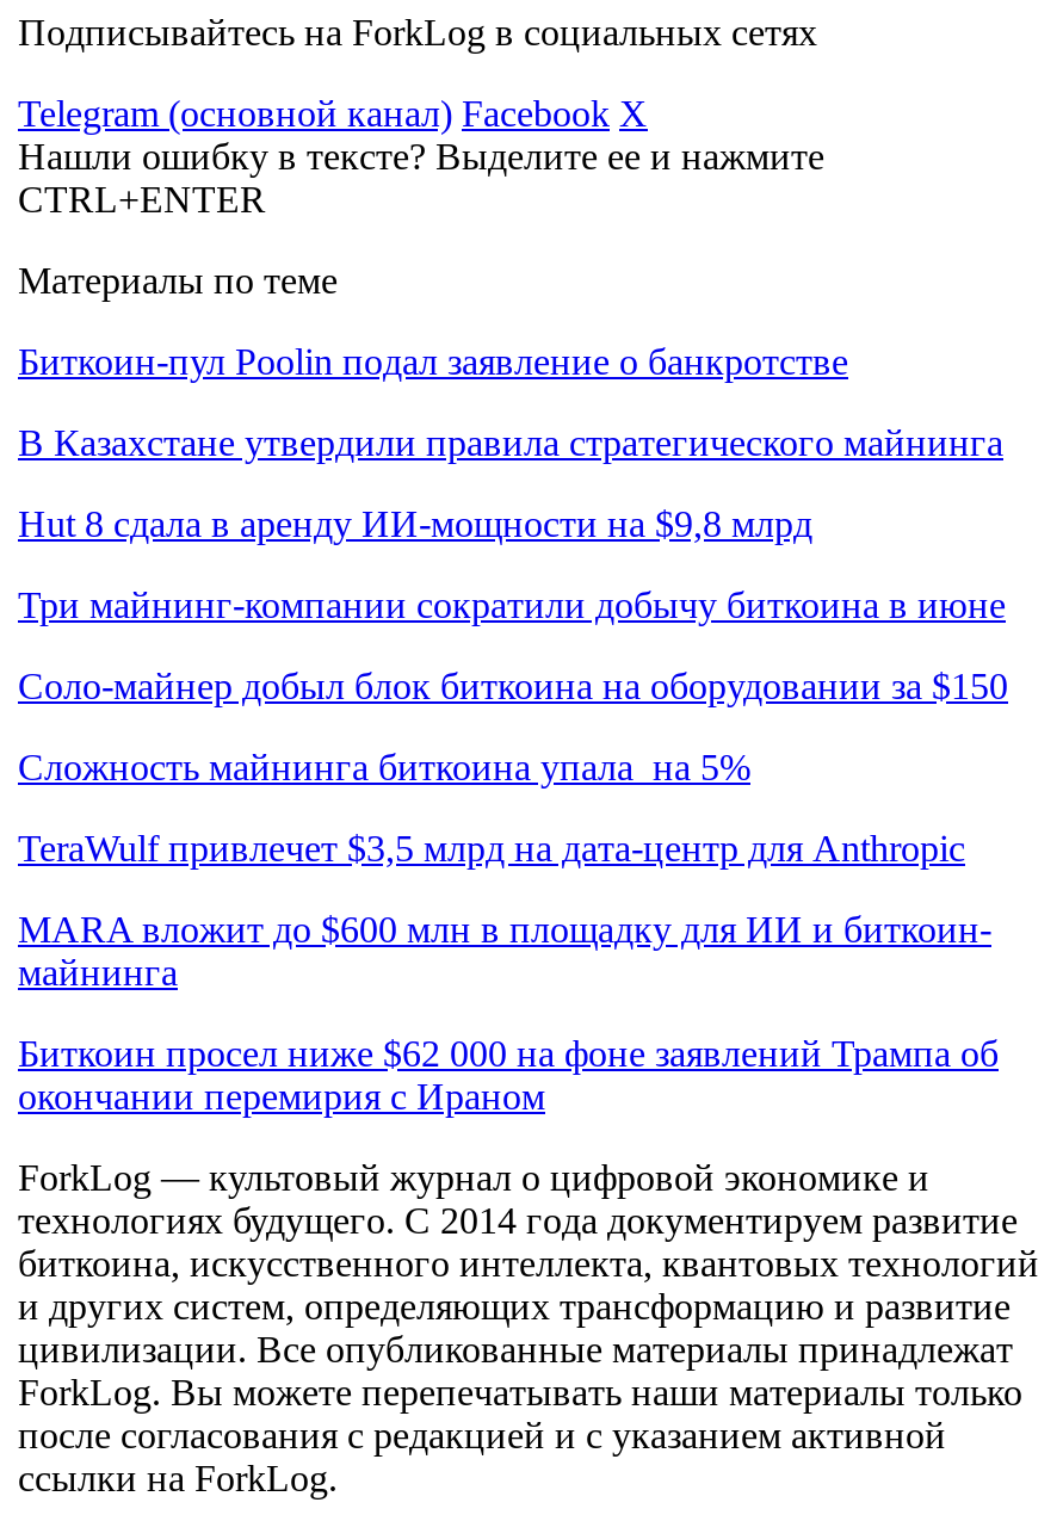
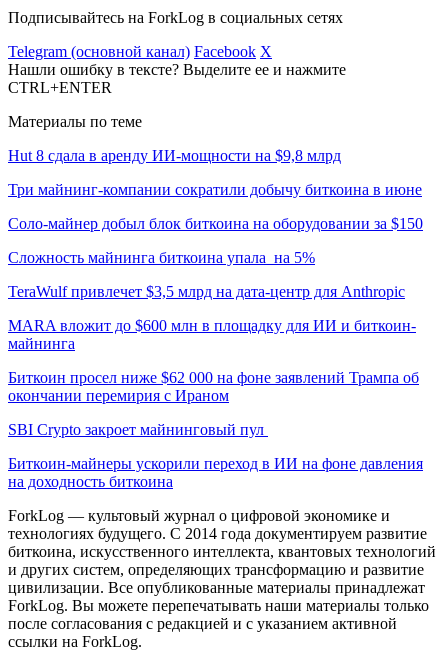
[18,341,1003,463] Биткоин-пул Poolin подал заявление о банкротстве | В Казахстане утвердили правила стратегического майнинга -> none
moved [18,503,1008,1116] -> [8,147,423,404]: Hut 8 сдала в аренду ИИ-мощности на $9,8 млрд | Три майнинг-компании сократили добычу биткоина в июне | Соло-майнер добыл блок биткоина на оборудовании за $150 | ... | Биткоин просел ниже $62 000 на фоне заявлений Трампа об | окончании перемирия с Ираном
none -> [8,421,423,490] SBI Crypto закроет майнинговый пул | Биткоин-майнеры ускорили переход в ИИ на фоне давления | на доходность биткоина

